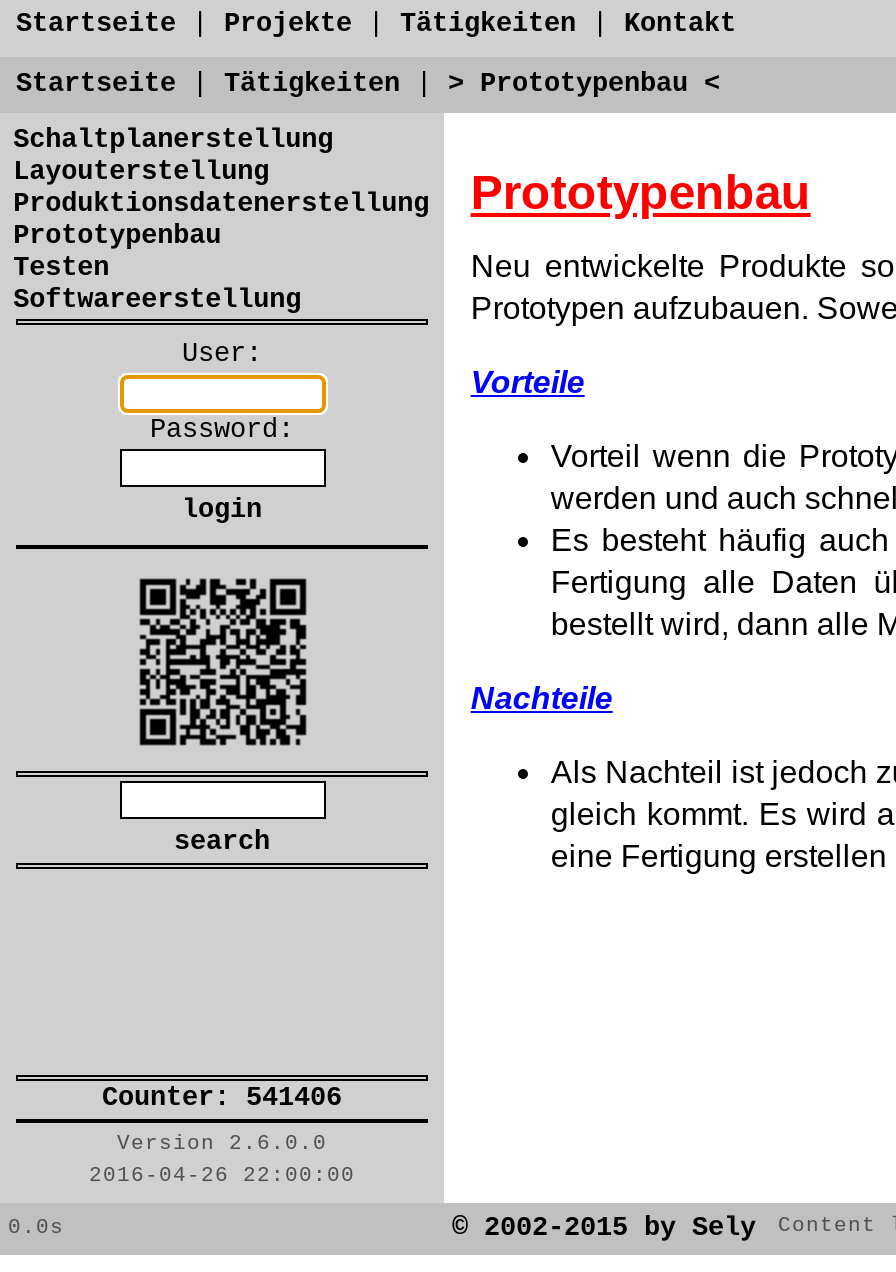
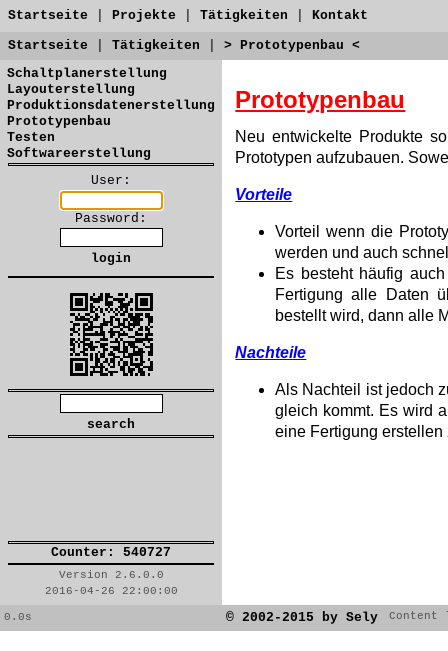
[102,1084,342,1114] Counter: 541406 -> [51,545,171,560] Counter: 540727

